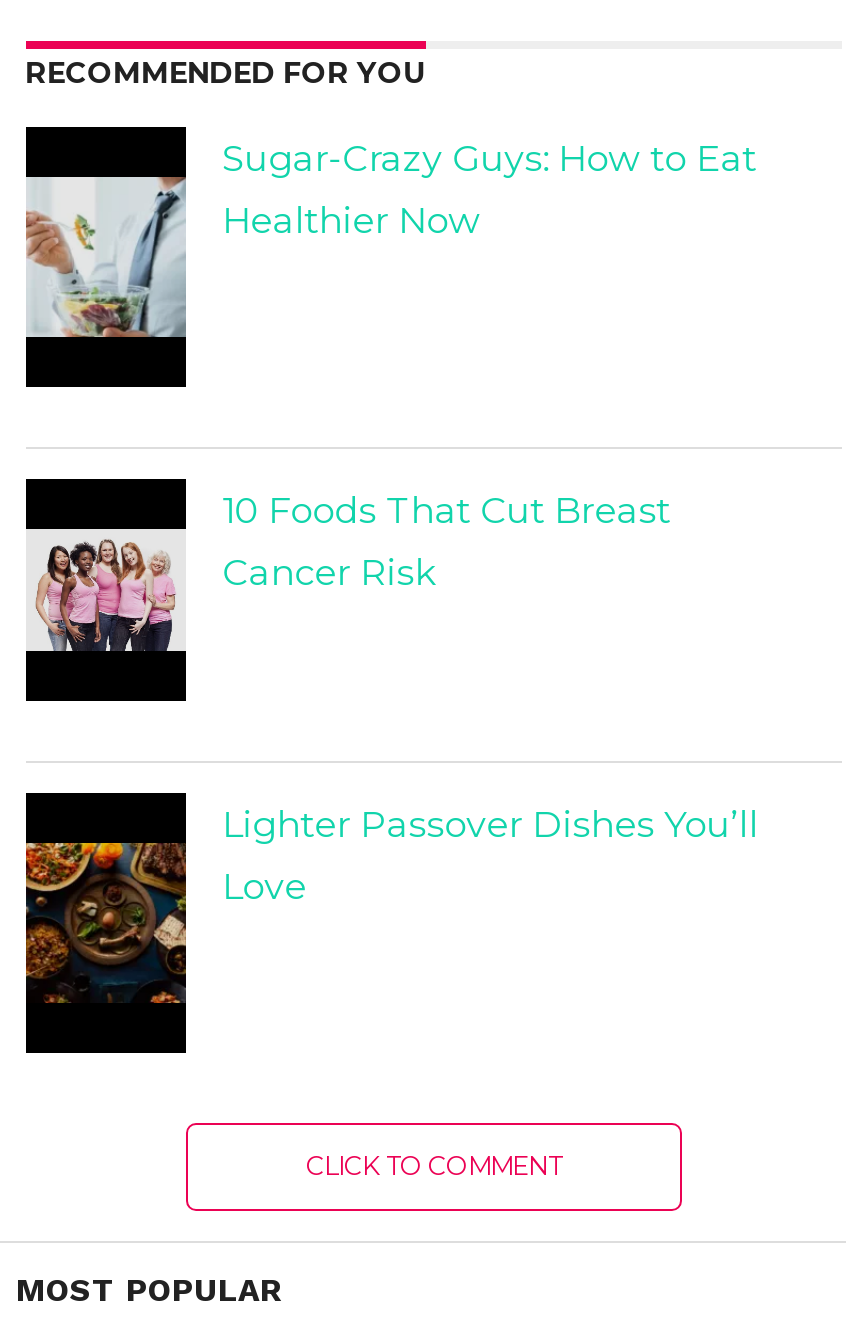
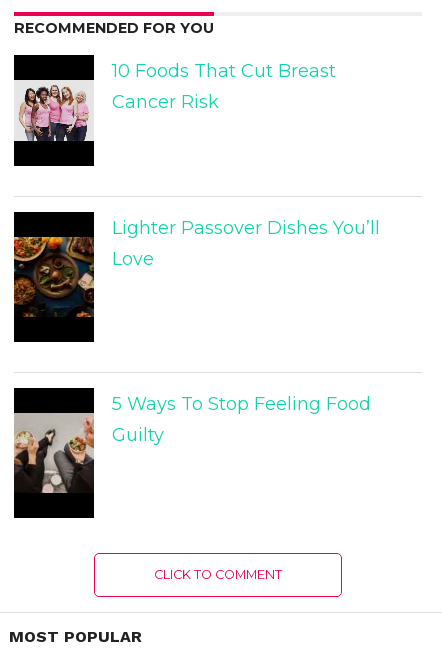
[24,136,756,389] [image] | Sugar-Crazy Guys: How to Eat | Healthier Now -> none
moved [34,488,758,909] -> [18,59,380,270]: [image] | 10 Foods That Cut Breast | Cancer Risk | Lighter Passover Dishes You’ll | Love
moved [22,839,190,1005] -> [12,235,96,318]: [image]
none -> [13,393,371,494] [image] | 5 Ways To Stop Feeling Food | Guilty

